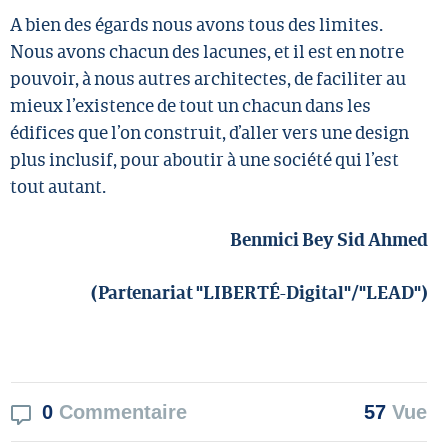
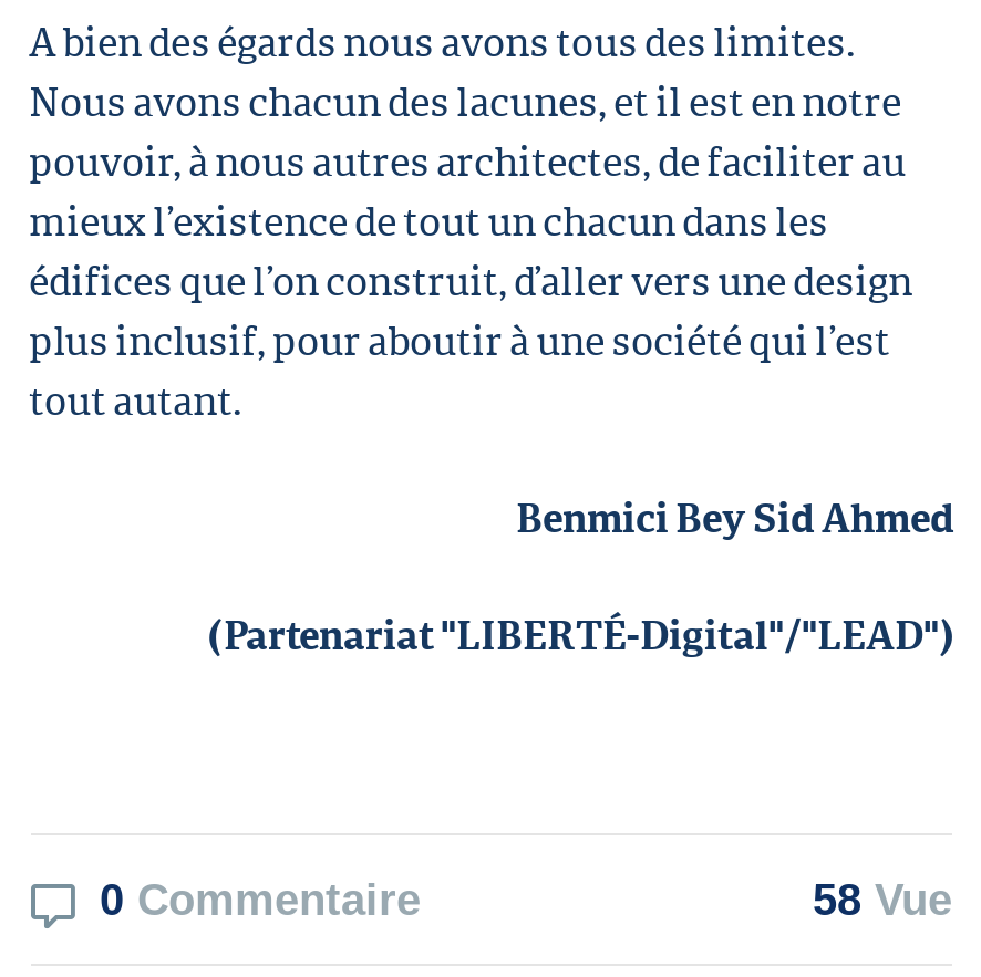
[364,401,427,423] 57 Vue -> [813,875,952,924] 58 Vue

